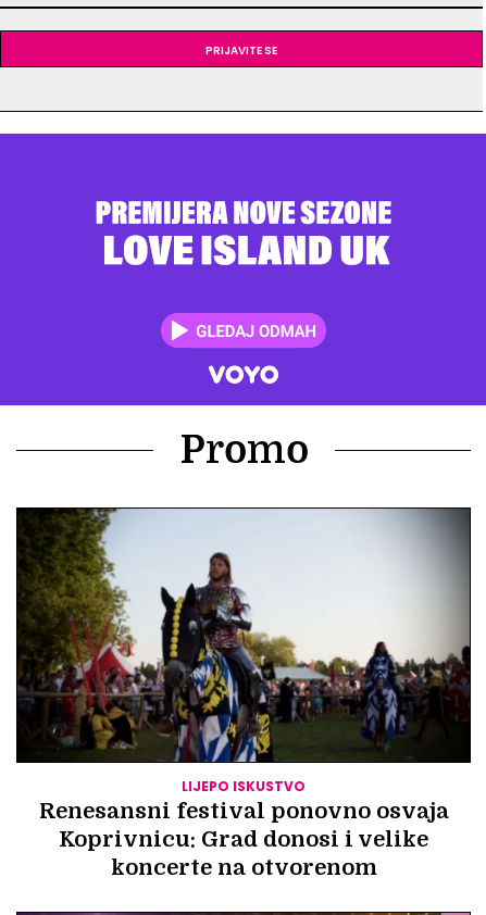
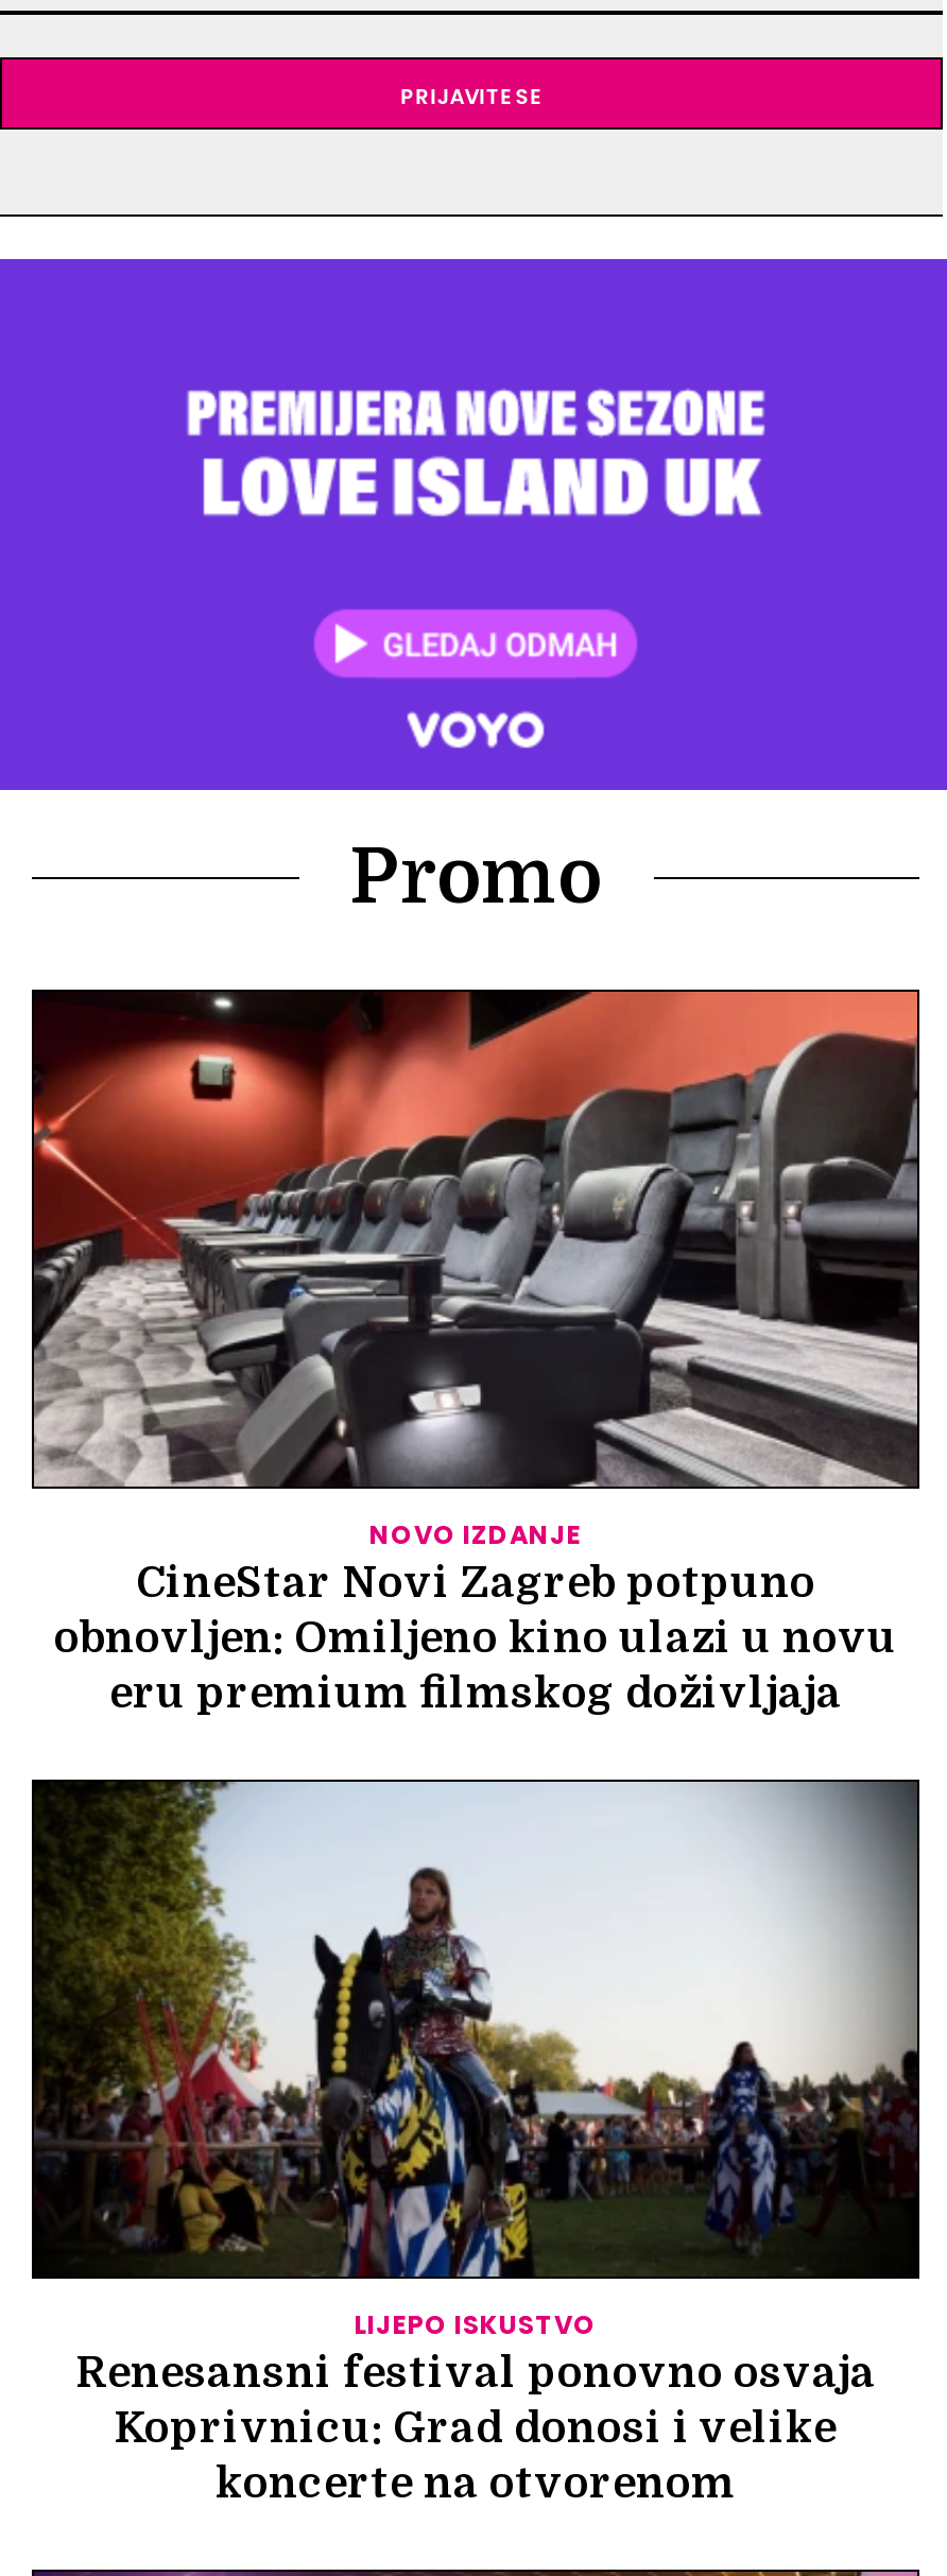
none -> [32,990,919,1718] [image] | NOVO IZDANJE | CineStar Novi Zagreb potpuno | obnovljen: Omiljeno kino ulazi u novu | eru premium filmskog doživljaja

